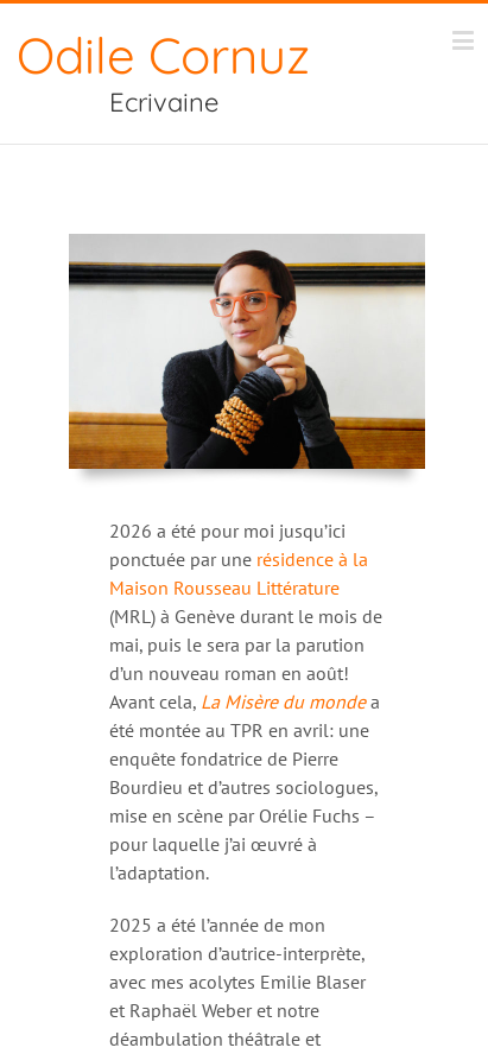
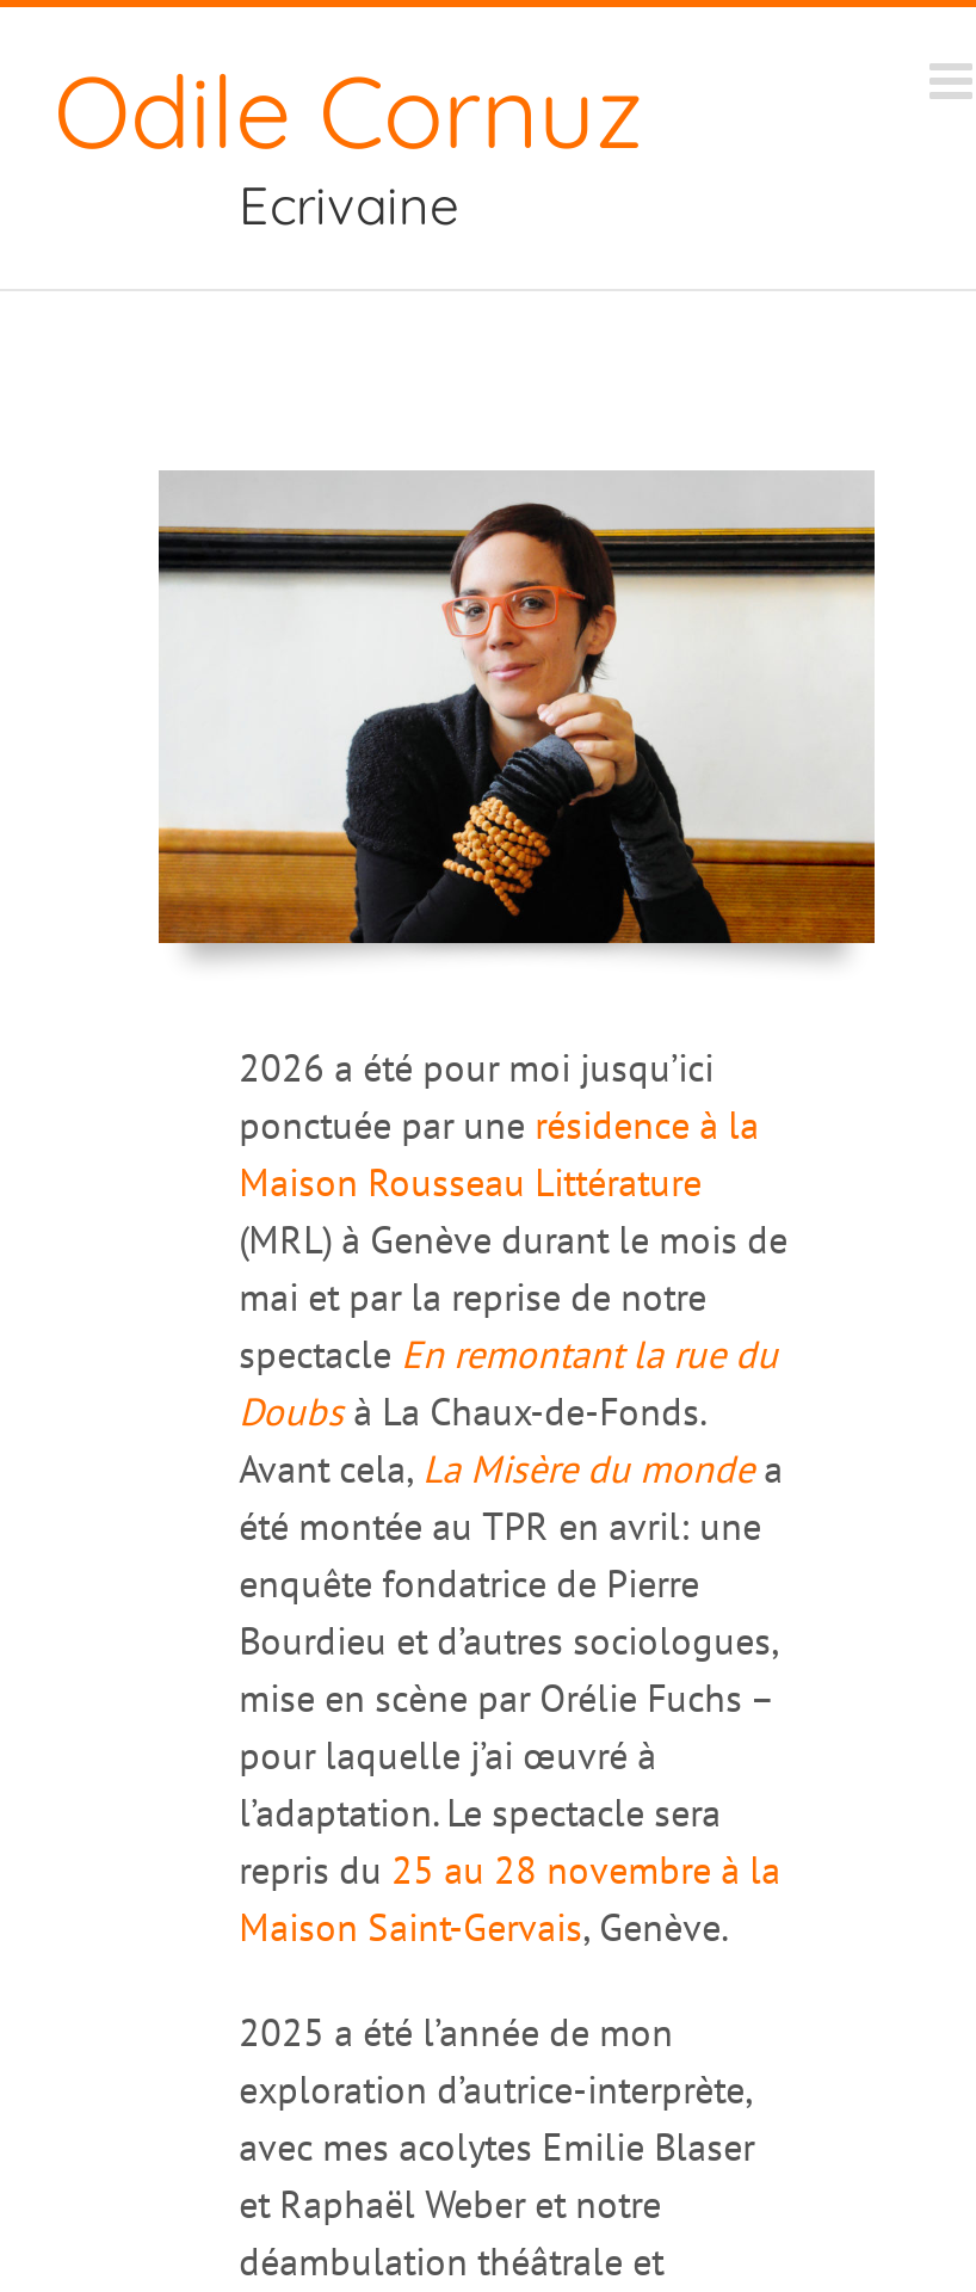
[109,633,364,685] mai, puis le sera par la parution | d’un nouveau roman en août! -> [239,1273,778,1435] mai et par la reprise de notre | spectacle En remontant la rue du | Doubs à La Chaux-de-Fonds.
[109,861,208,884] l’adaptation. -> [239,1788,781,1951] l’adaptation. Le spectacle sera | repris du 25 au 28 novembre à la | Maison Saint-Gervais, Genève.

